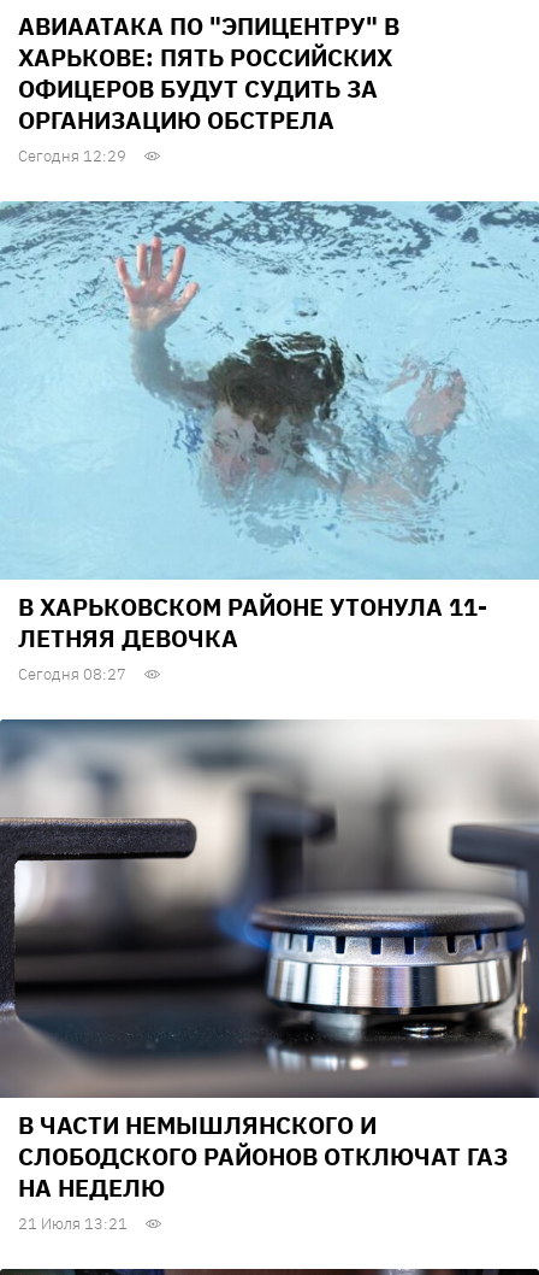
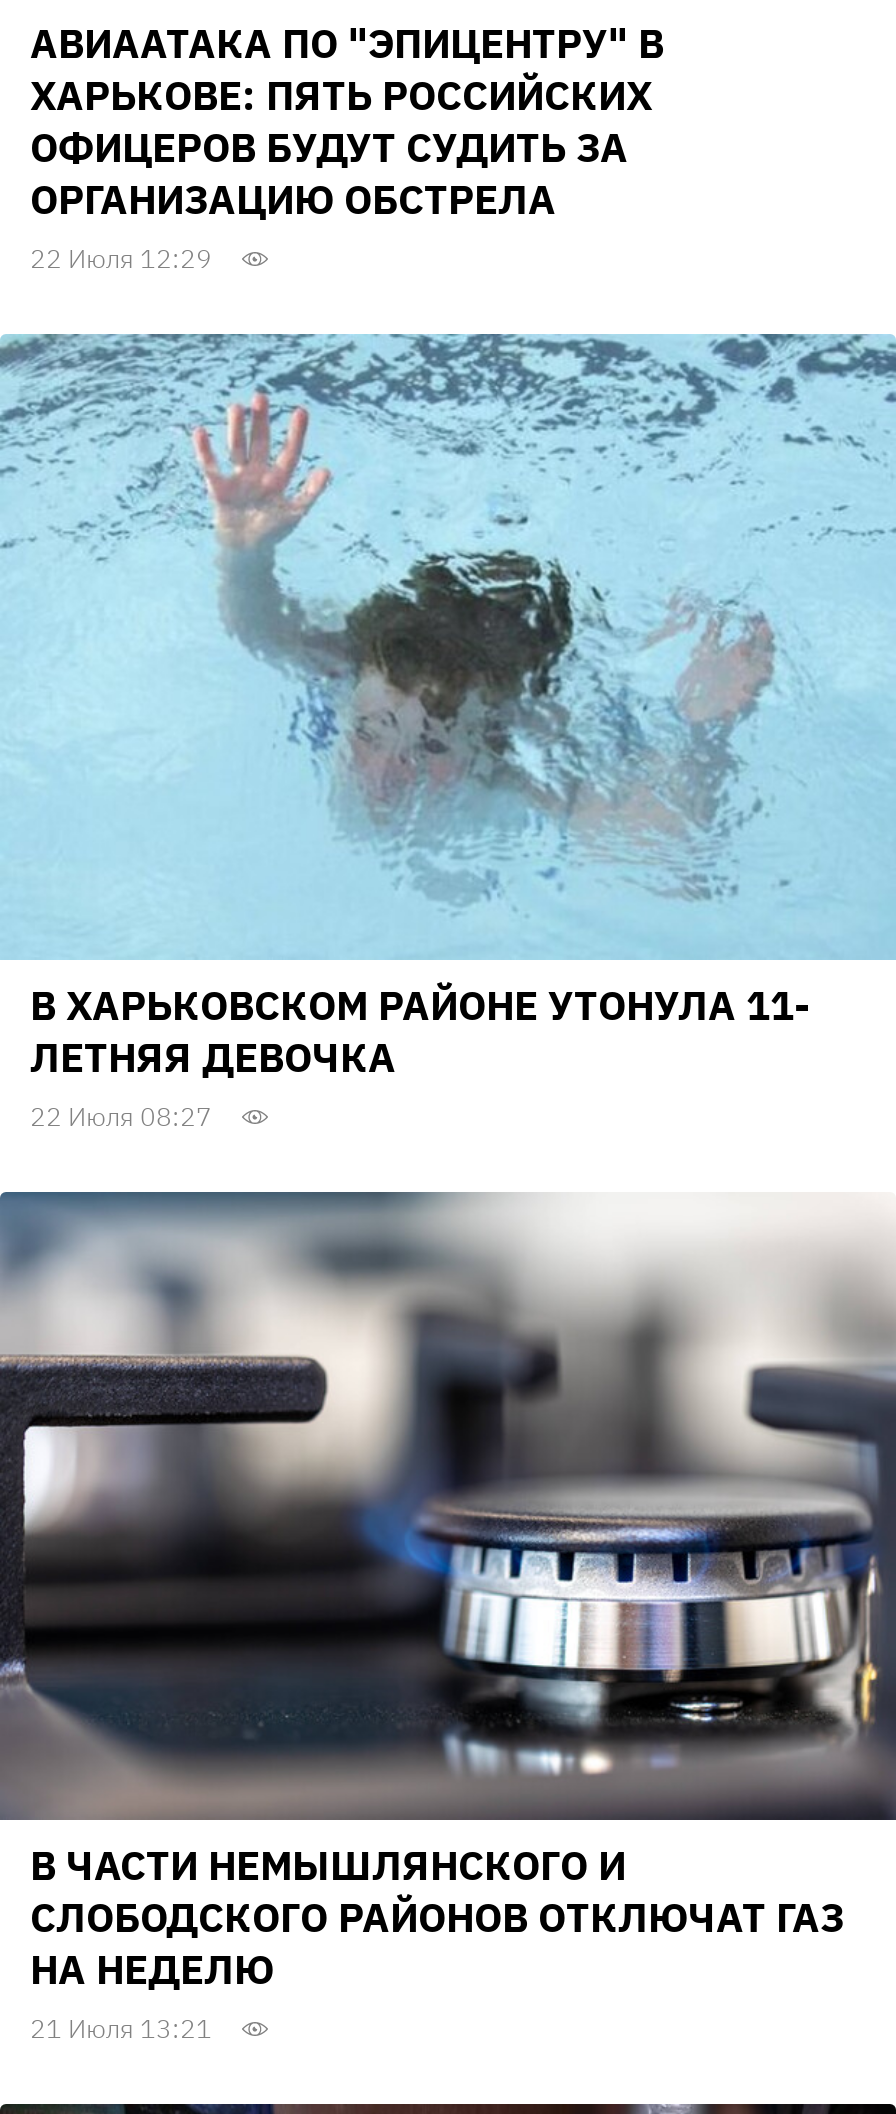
[18,146,126,167] Сегодня 12:29 -> [30,241,212,275] 22 Июля 12:29
[18,664,126,685] Сегодня 08:27 -> [30,1100,212,1134] 22 Июля 08:27

